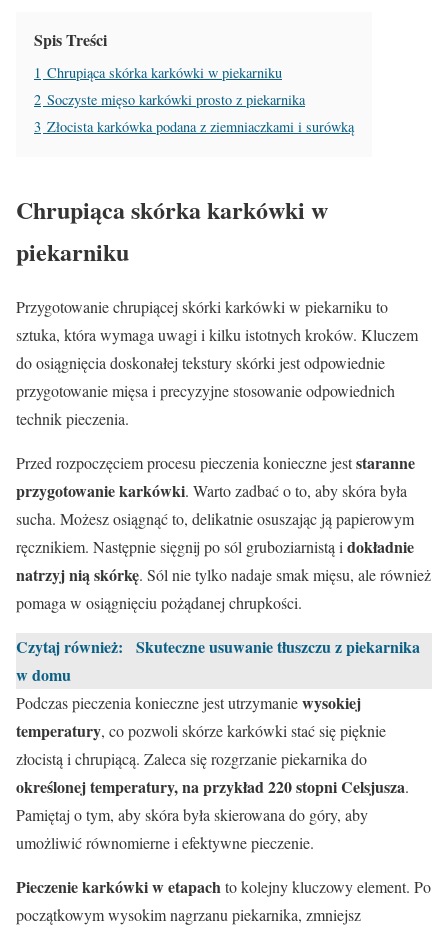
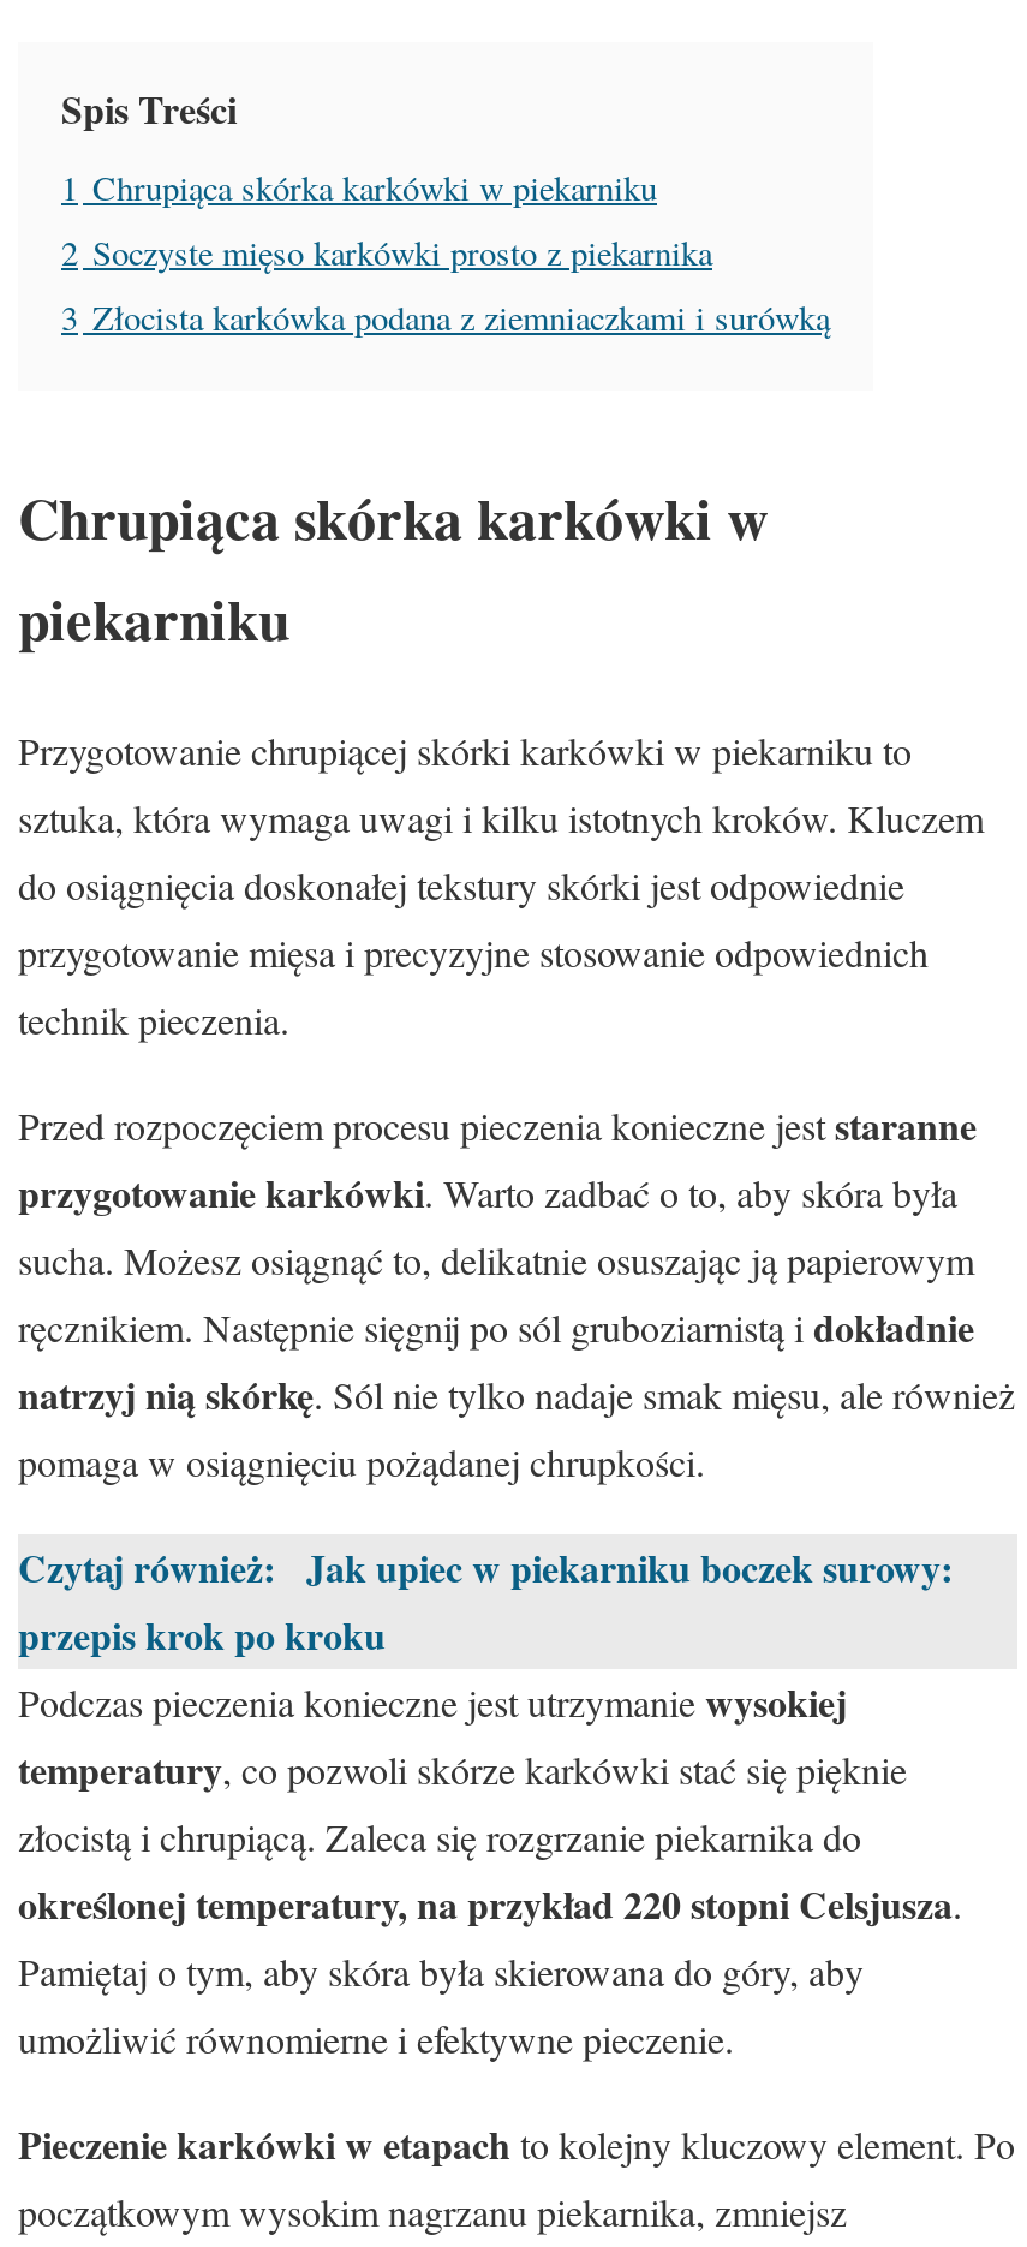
[16,635,420,686] Czytaj również: Skuteczne usuwanie tłuszczu z piekarnika | w domu -> [18,1539,953,1662] Czytaj również: Jak upiec w piekarniku boczek surowy: | przepis krok po kroku

